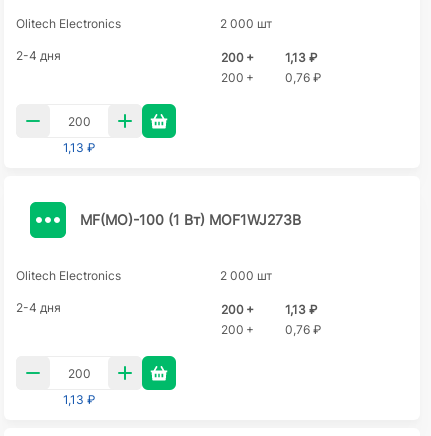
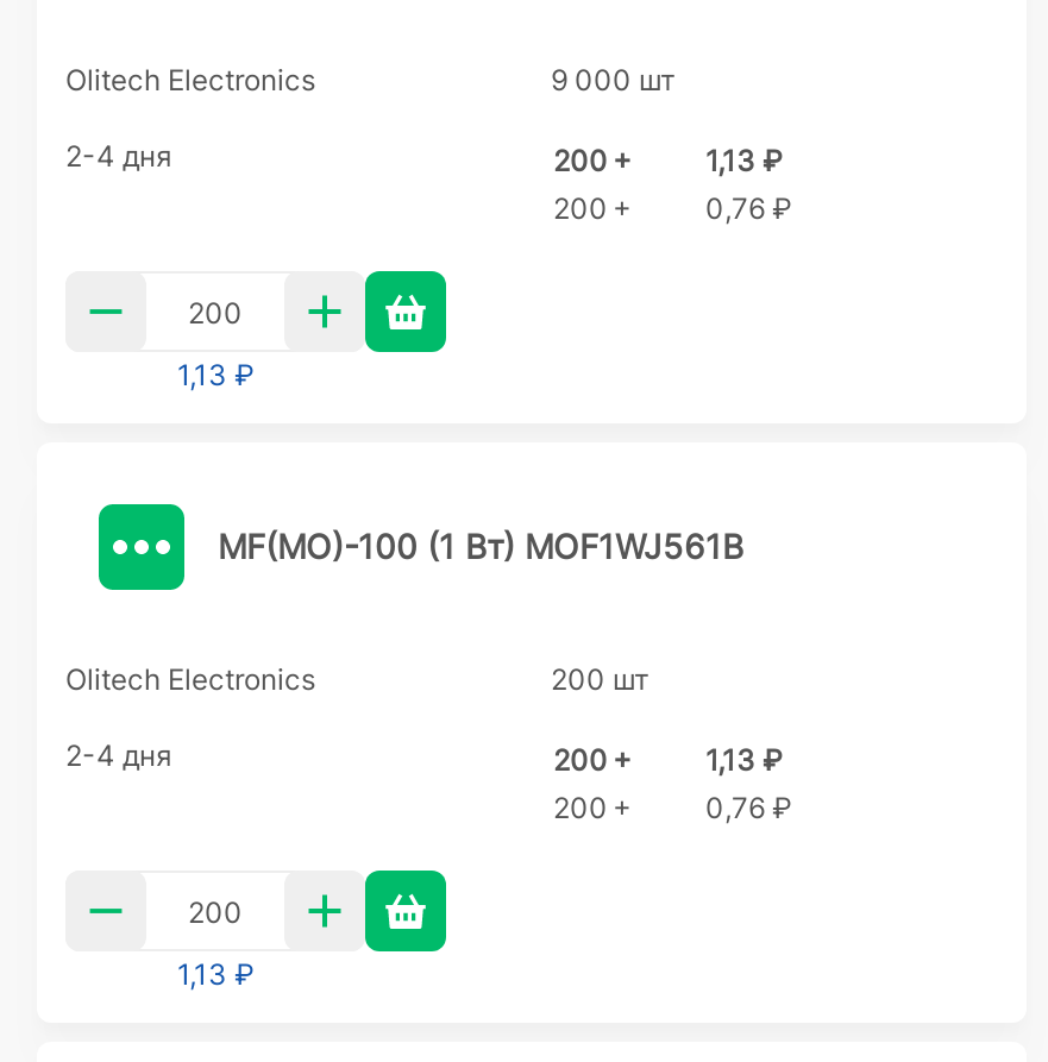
[220,16,272,31] 2 000 шт -> [551,62,674,98] 9 000 шт
[80,210,301,227] MF(MO)-100 (1 Вт) MOF1WJ273B -> [218,524,743,565] MF(MO)-100 (1 Вт) MOF1WJ561B
[220,268,272,283] 2 000 шт -> [551,661,648,697] 200 шт

